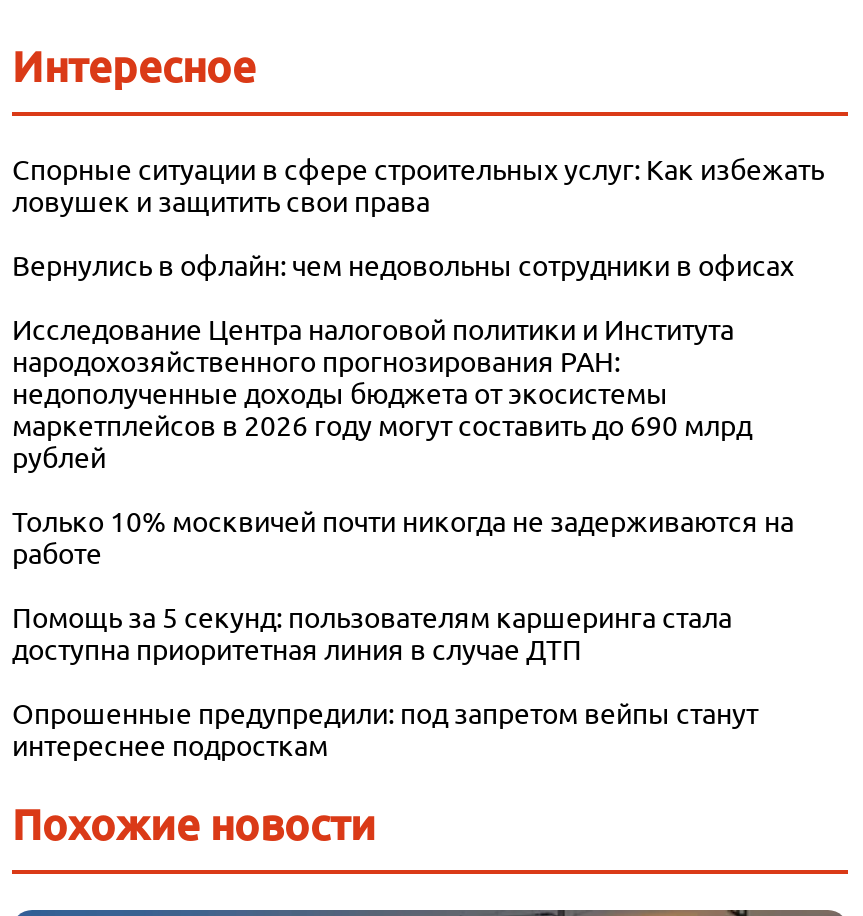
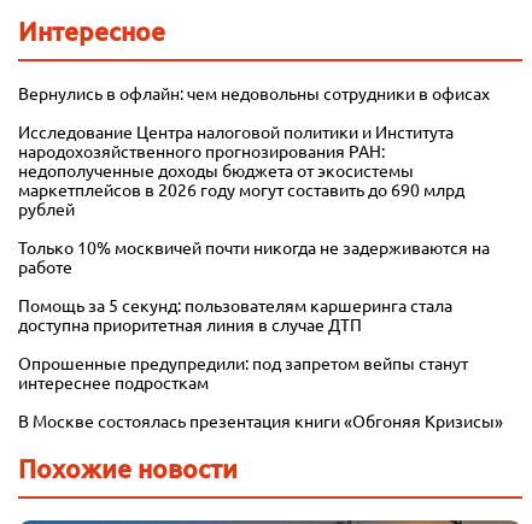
[12,150,824,218] Спорные ситуации в сфере строительных услуг: Как избежать | ловушек и защитить свои права -> none
moved [12,246,794,762] -> [18,82,490,393]: Вернулись в офлайн: чем недовольны сотрудники в офисах | Исследование Центра налоговой политики и Института | народохозяйственного прогнозирования РАН: | ... | Опрошенные предупредили: под запретом вейпы станут | интереснее подросткам
none -> [18,409,503,431] В Москве состоялась презентация книги «Обгоняя Кризисы»

